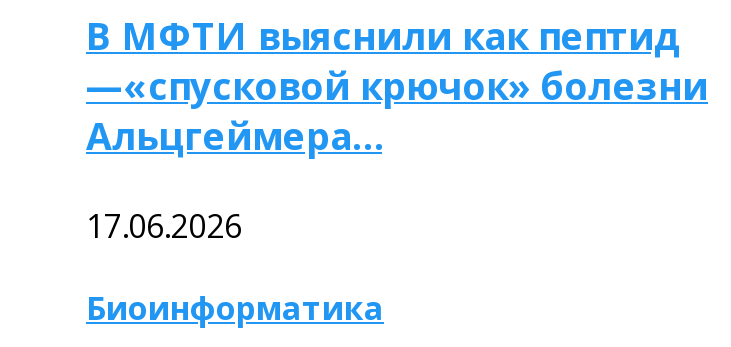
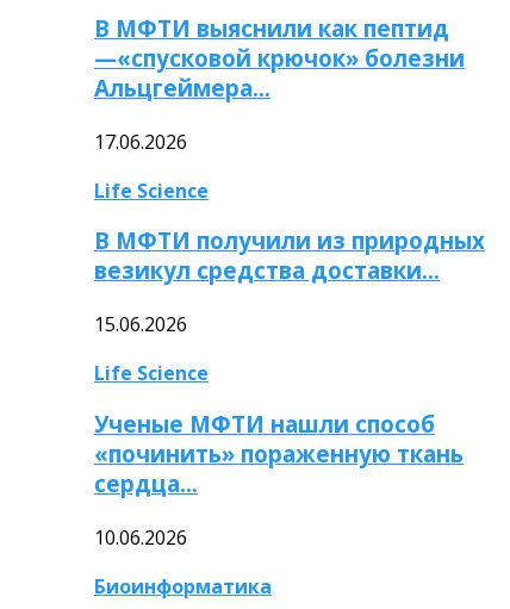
none -> [94,177,485,550] Life Science | В МФТИ получили из природных | везикул средства доставки… | 15.06.2026 | Life Science | Ученые МФТИ нашли способ | «починить» пораженную ткань | сердца… | 10.06.2026

